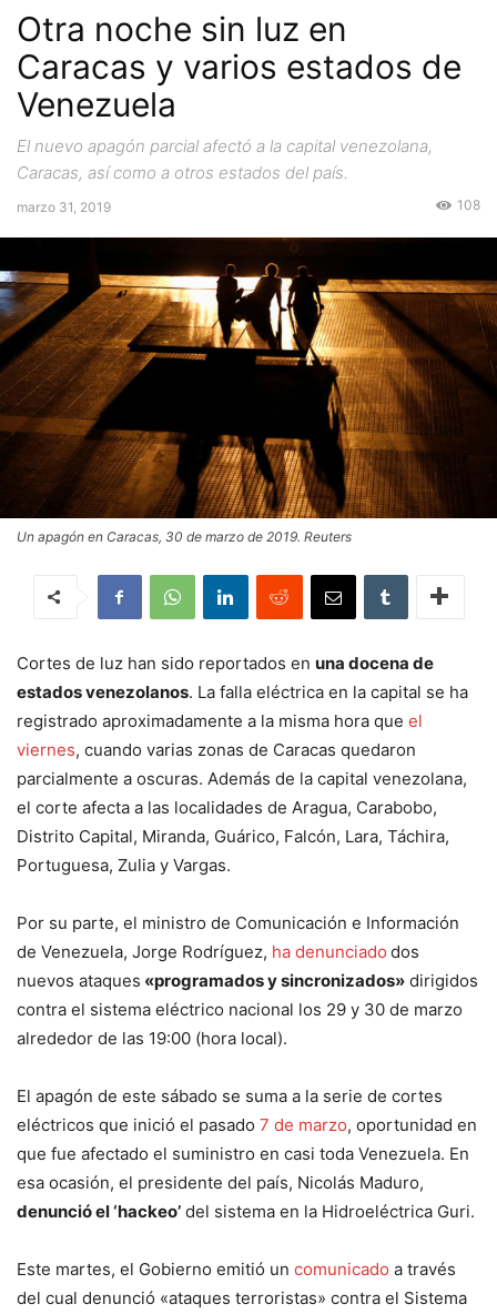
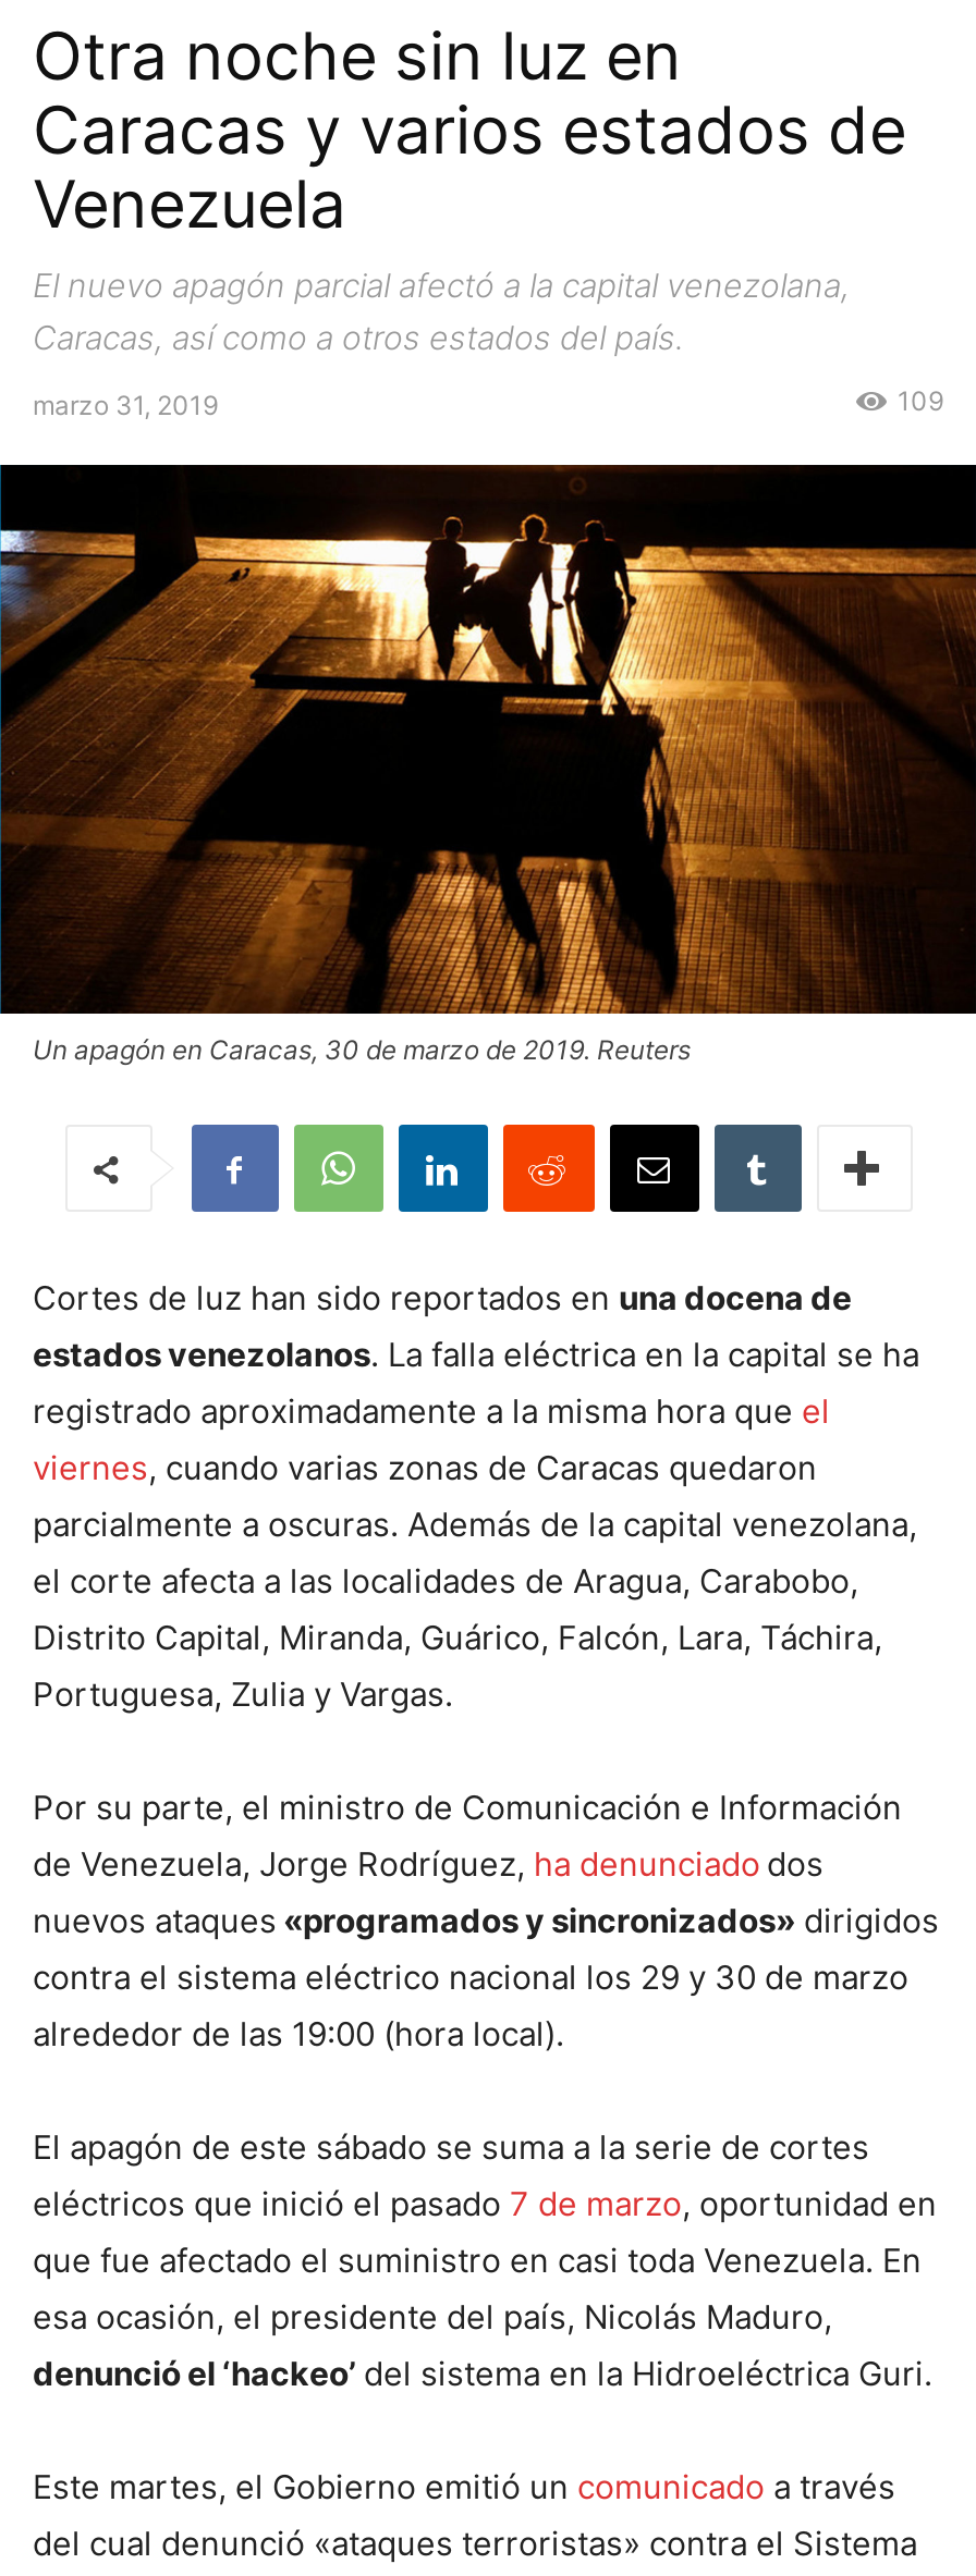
[457,196,480,213] 108 -> [898,384,943,417] 109

